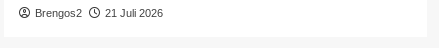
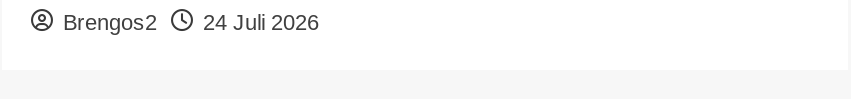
[34,7,162,19] Brengos2 21 Juli 2026 -> [63,9,319,33] Brengos2 24 Juli 2026

